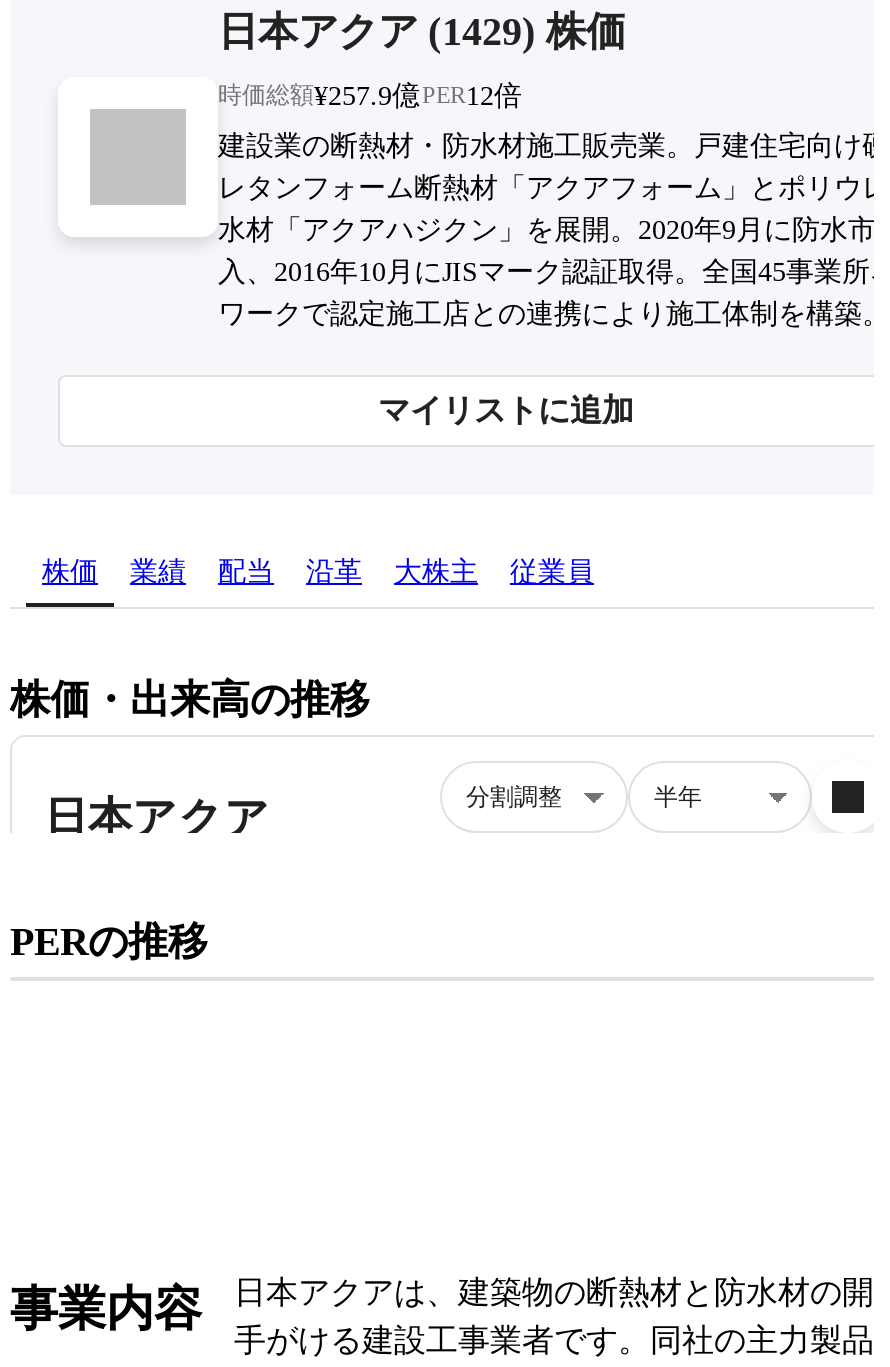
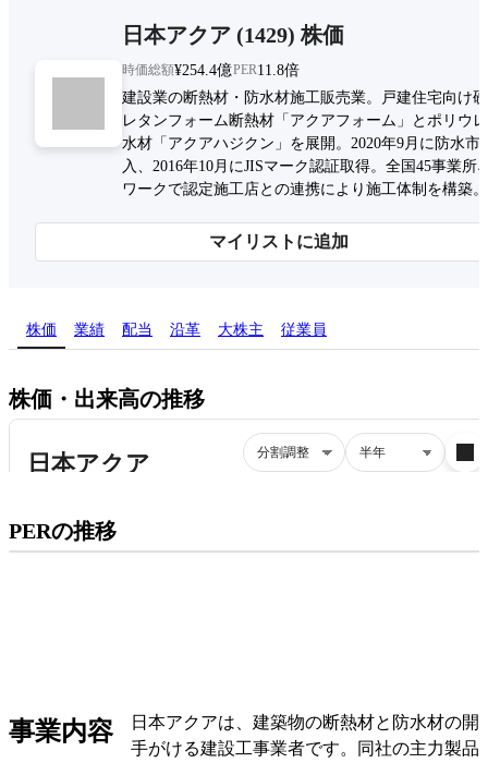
[218,82,522,112] 時価総額¥257.9億PER12倍 -> [122,63,300,79] 時価総額¥254.4億PER11.8倍

